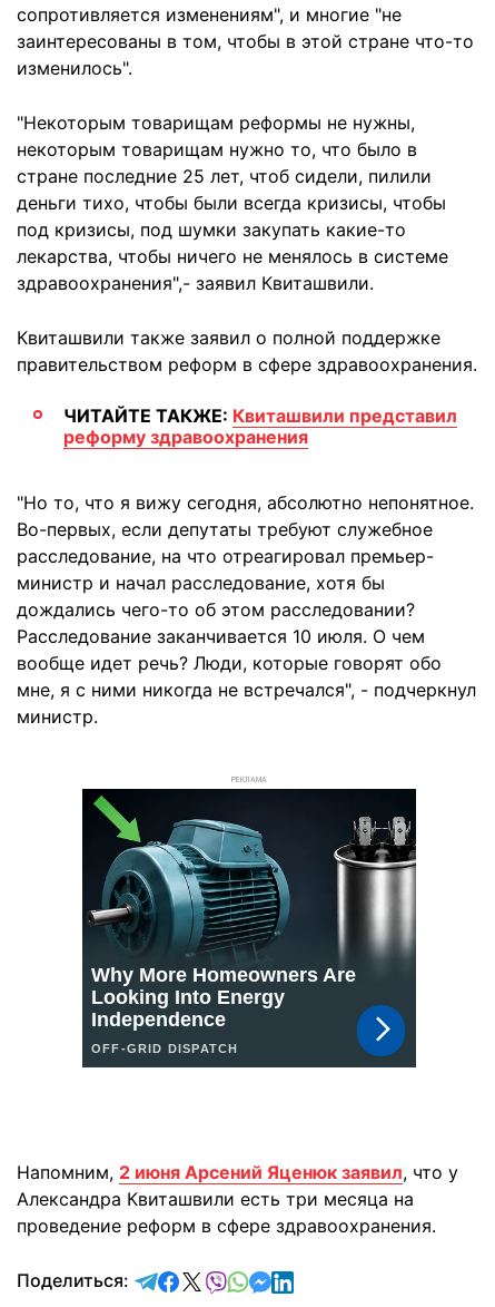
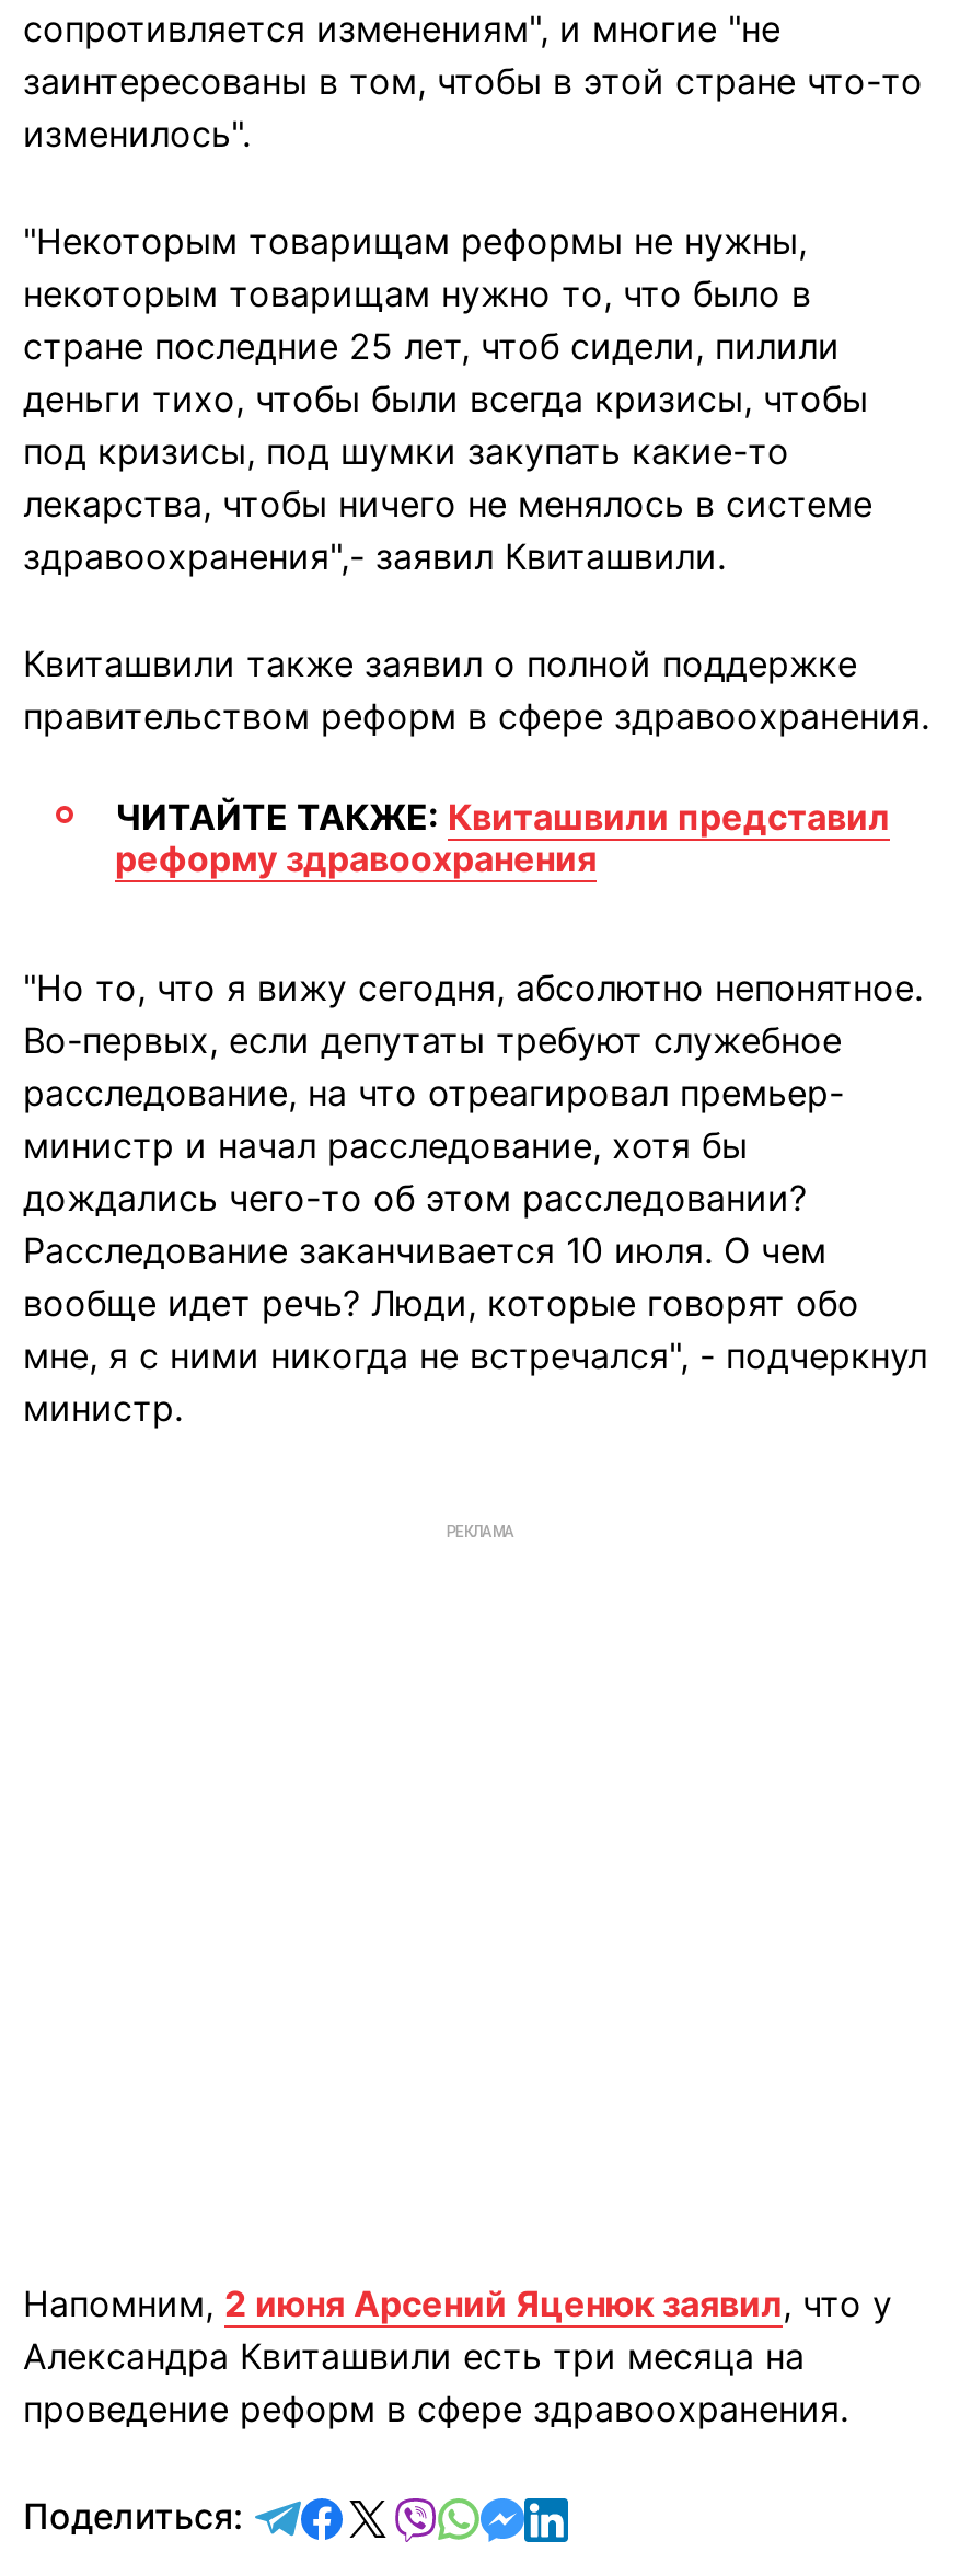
[81,788,417,1069] [image] -> none

